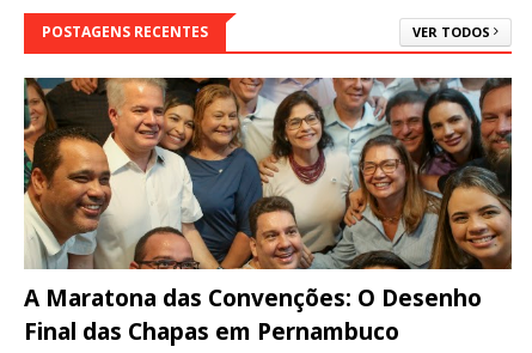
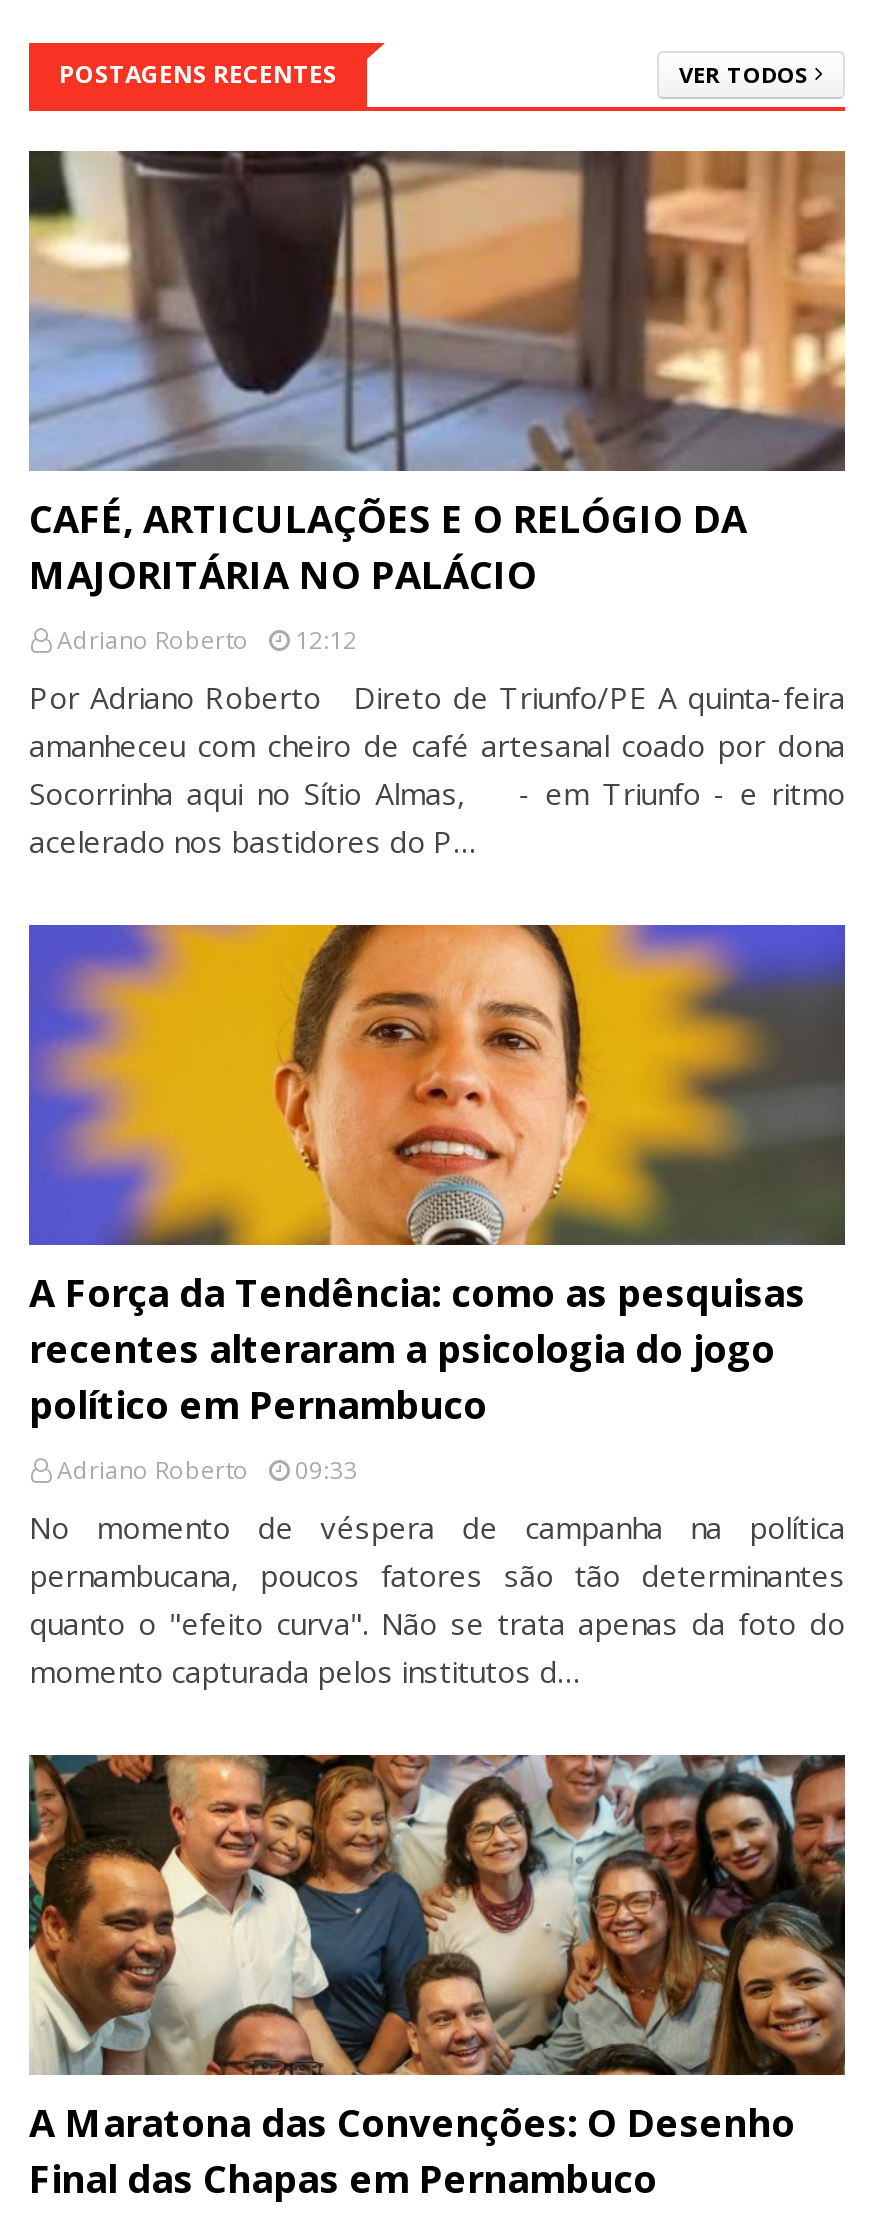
none -> [27,149,847,861] [image] | CAFÉ, ARTICULAÇÕES E O RELÓGIO DA | MAJORITÁRIA NO PALÁCIO | Adriano Roberto | 12:12 | Por Adriano Roberto Direto de Triunfo/PE A quinta-feira | amanheceu com cheiro de café artesanal coado por dona | Socorrinha aqui no Sítio Almas, - em Triunfo - e ritmo | acelerado nos bastidores do P…
none -> [27,923,847,1691] [image] | A Força da Tendência: como as pesquisas | recentes alteraram a psicologia do jogo | político em Pernambuco | Adriano Roberto | 09:33 | No momento de véspera de campanha na política | pernambucana, poucos fatores são tão determinantes | quanto o "efeito curva". Não se trata apenas da foto do | momento capturada pelos institutos d…

